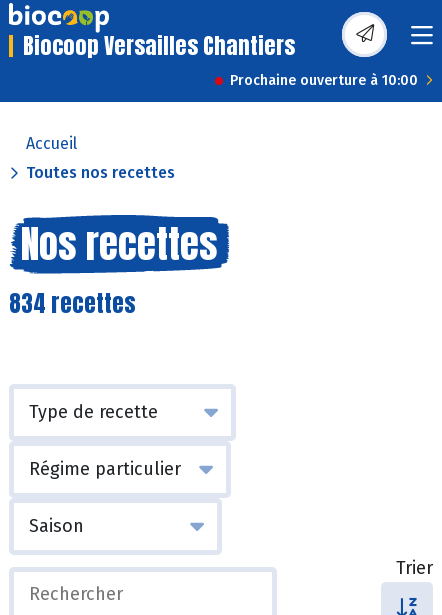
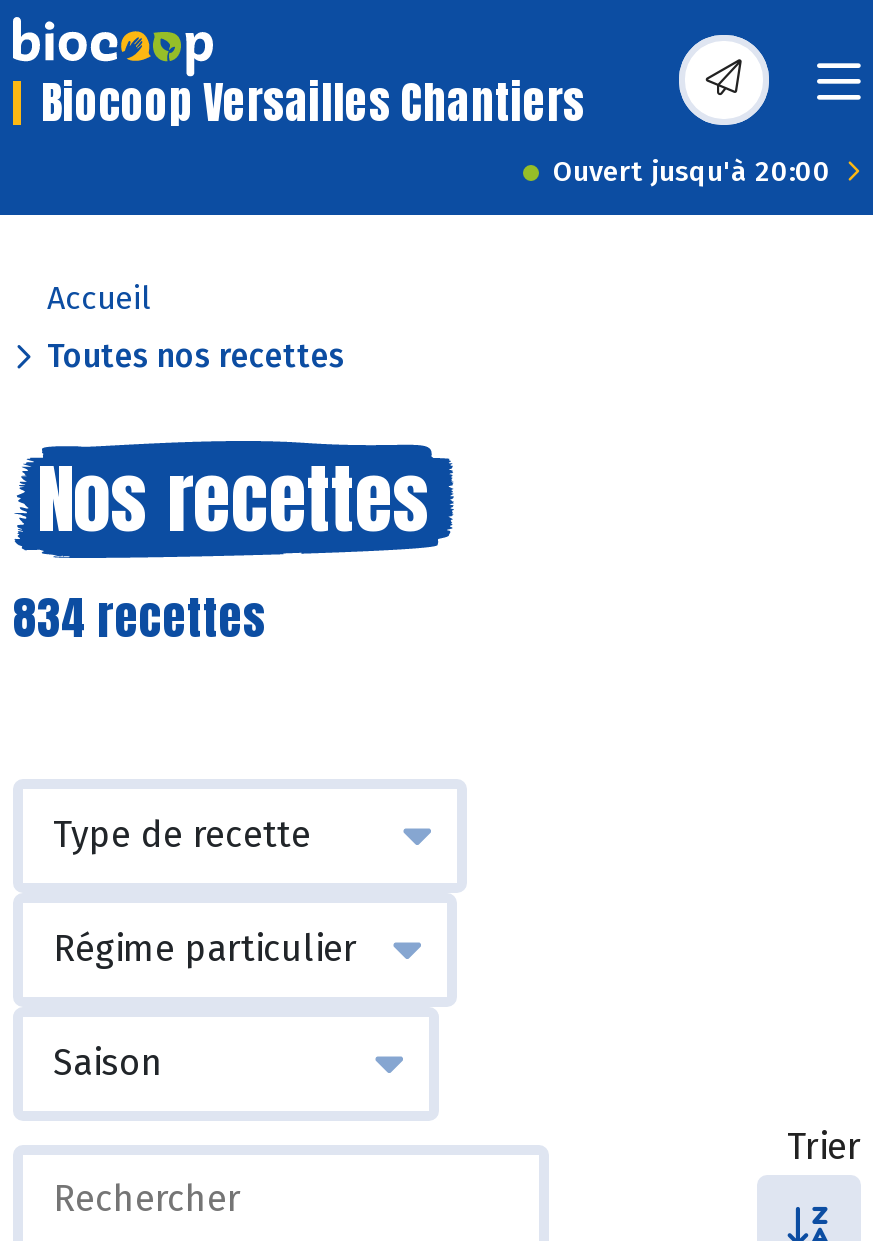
[230,72,418,89] Prochaine ouverture à 10:00 -> [553,155,831,189] Ouvert jusqu'à 20:00

